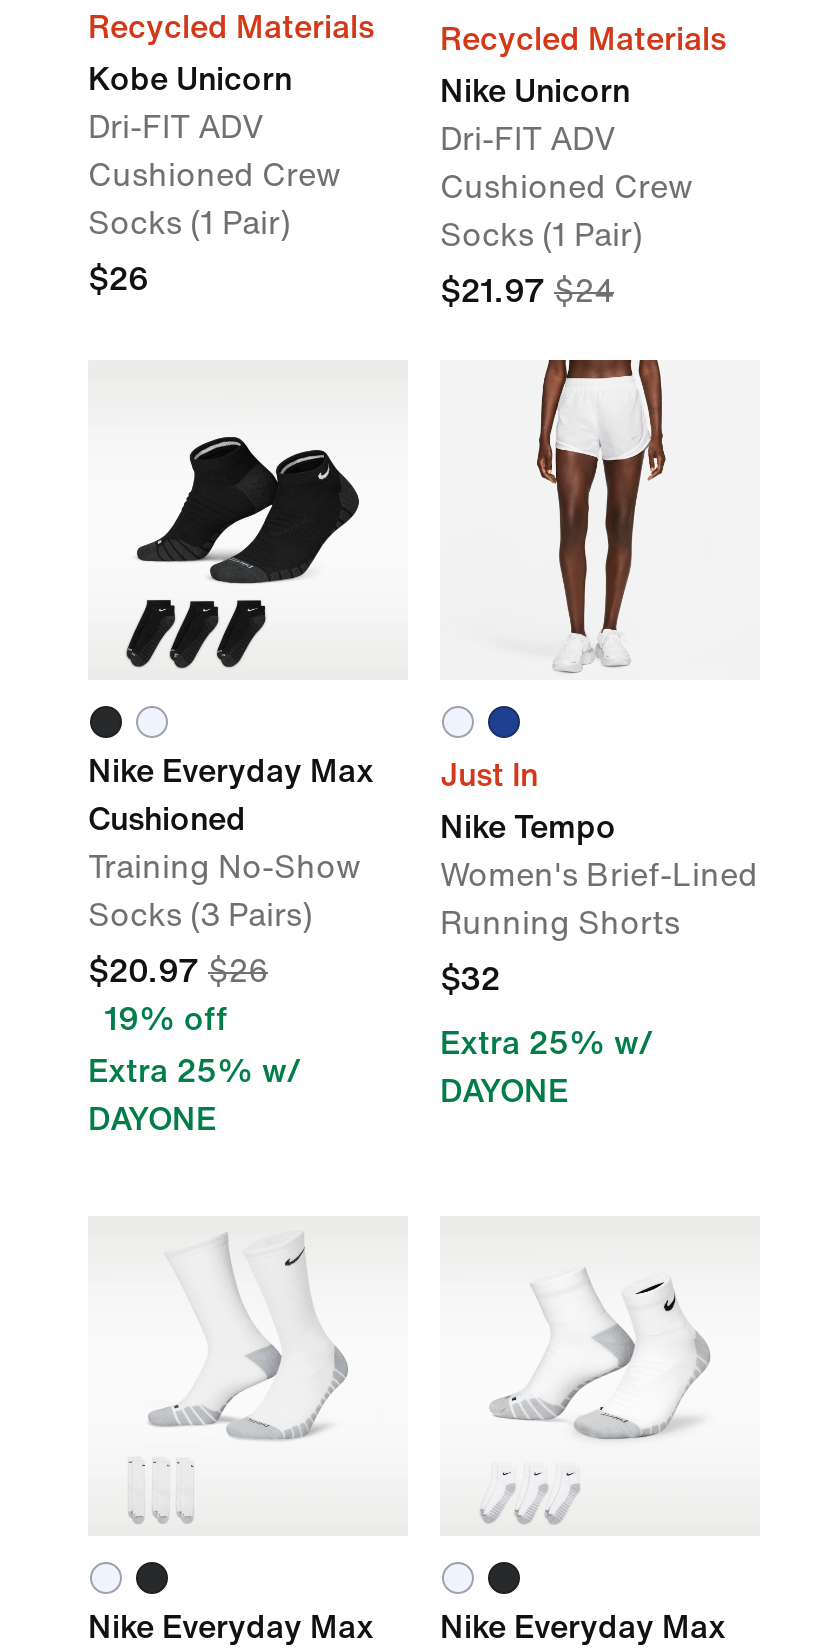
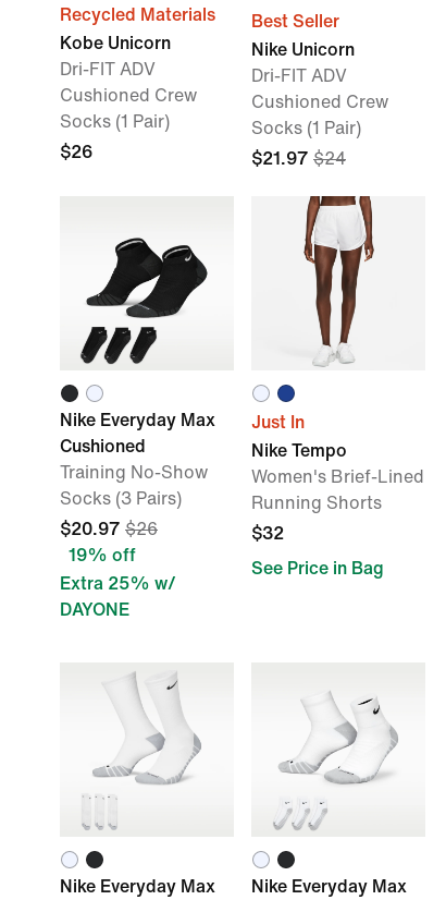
[440,22,726,56] Recycled Materials -> [251,12,339,31] Best Seller
[440,1026,654,1108] Extra 25% w/ | DAYONE -> [251,559,384,577] See Price in Bag

